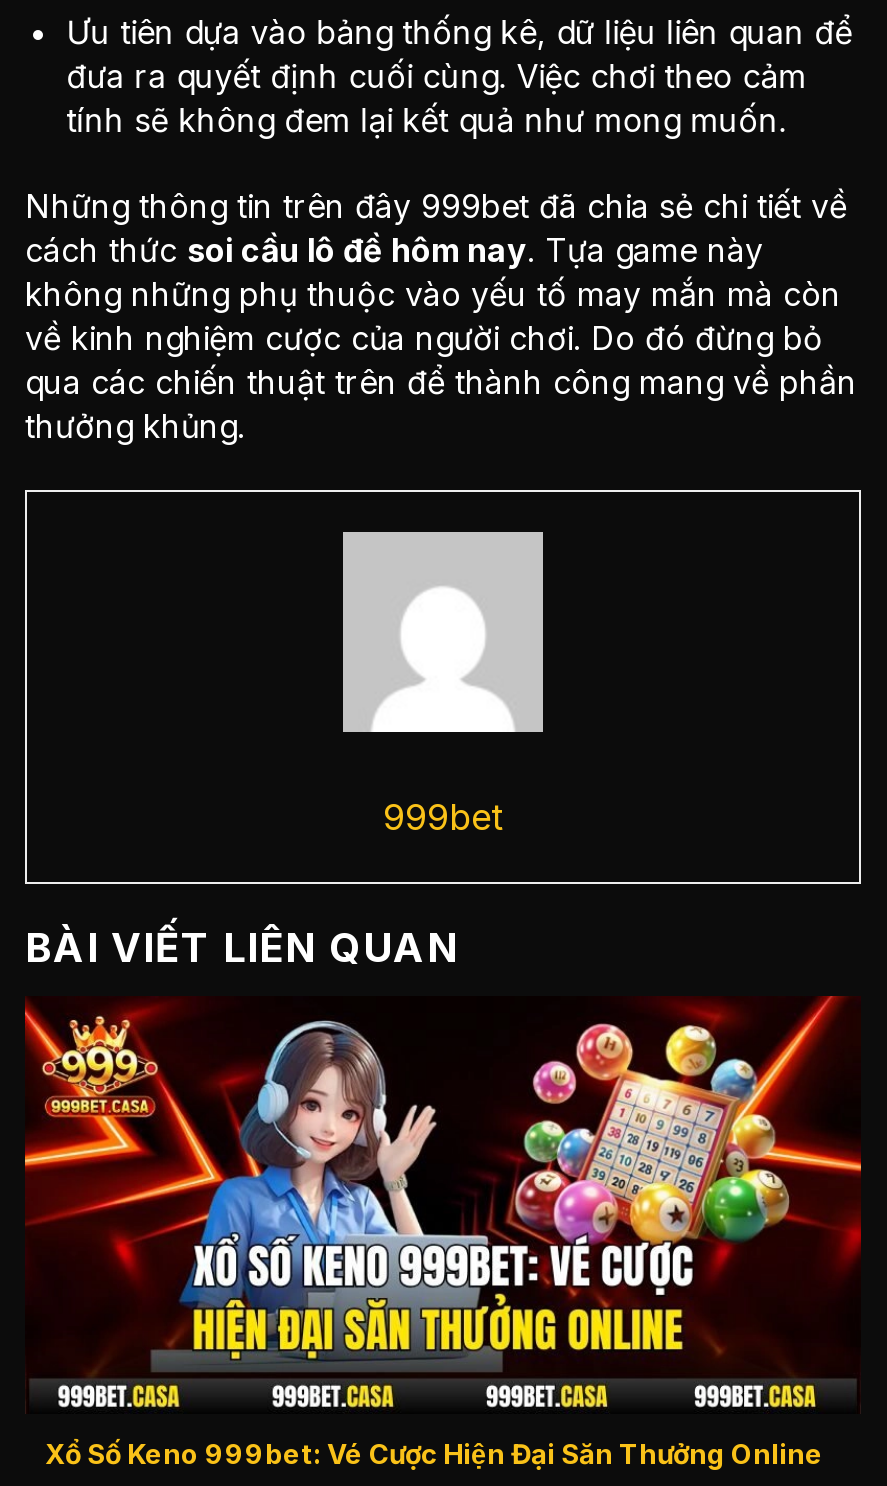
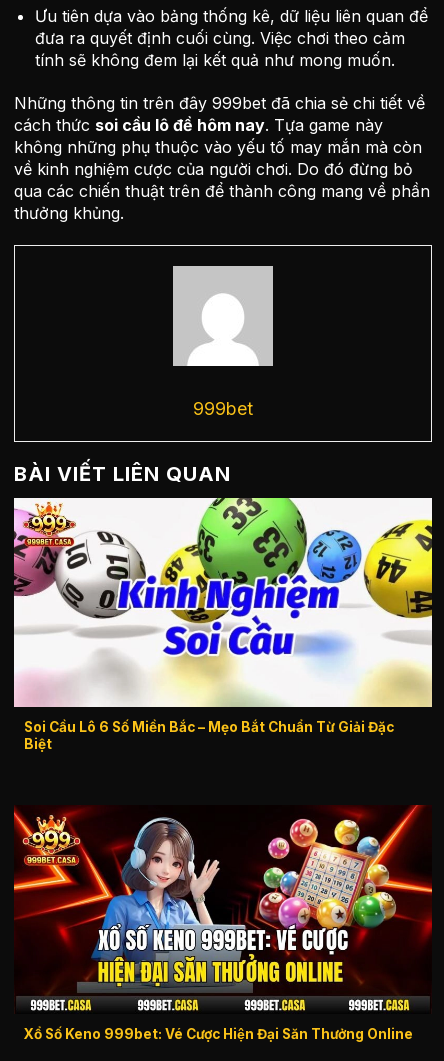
none -> [13,497,433,752] [image] | Soi Cầu Lô 6 Số Miền Bắc – Mẹo Bắt Chuẩn Từ Giải Đặc | Biệt

